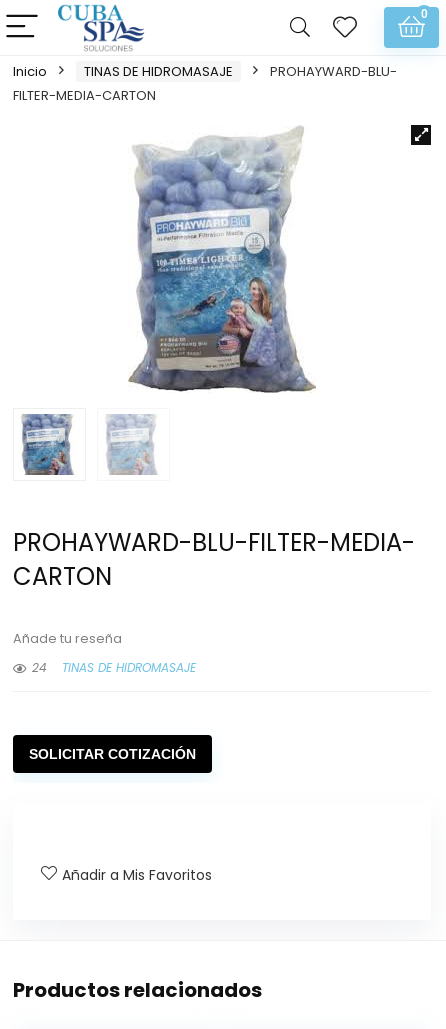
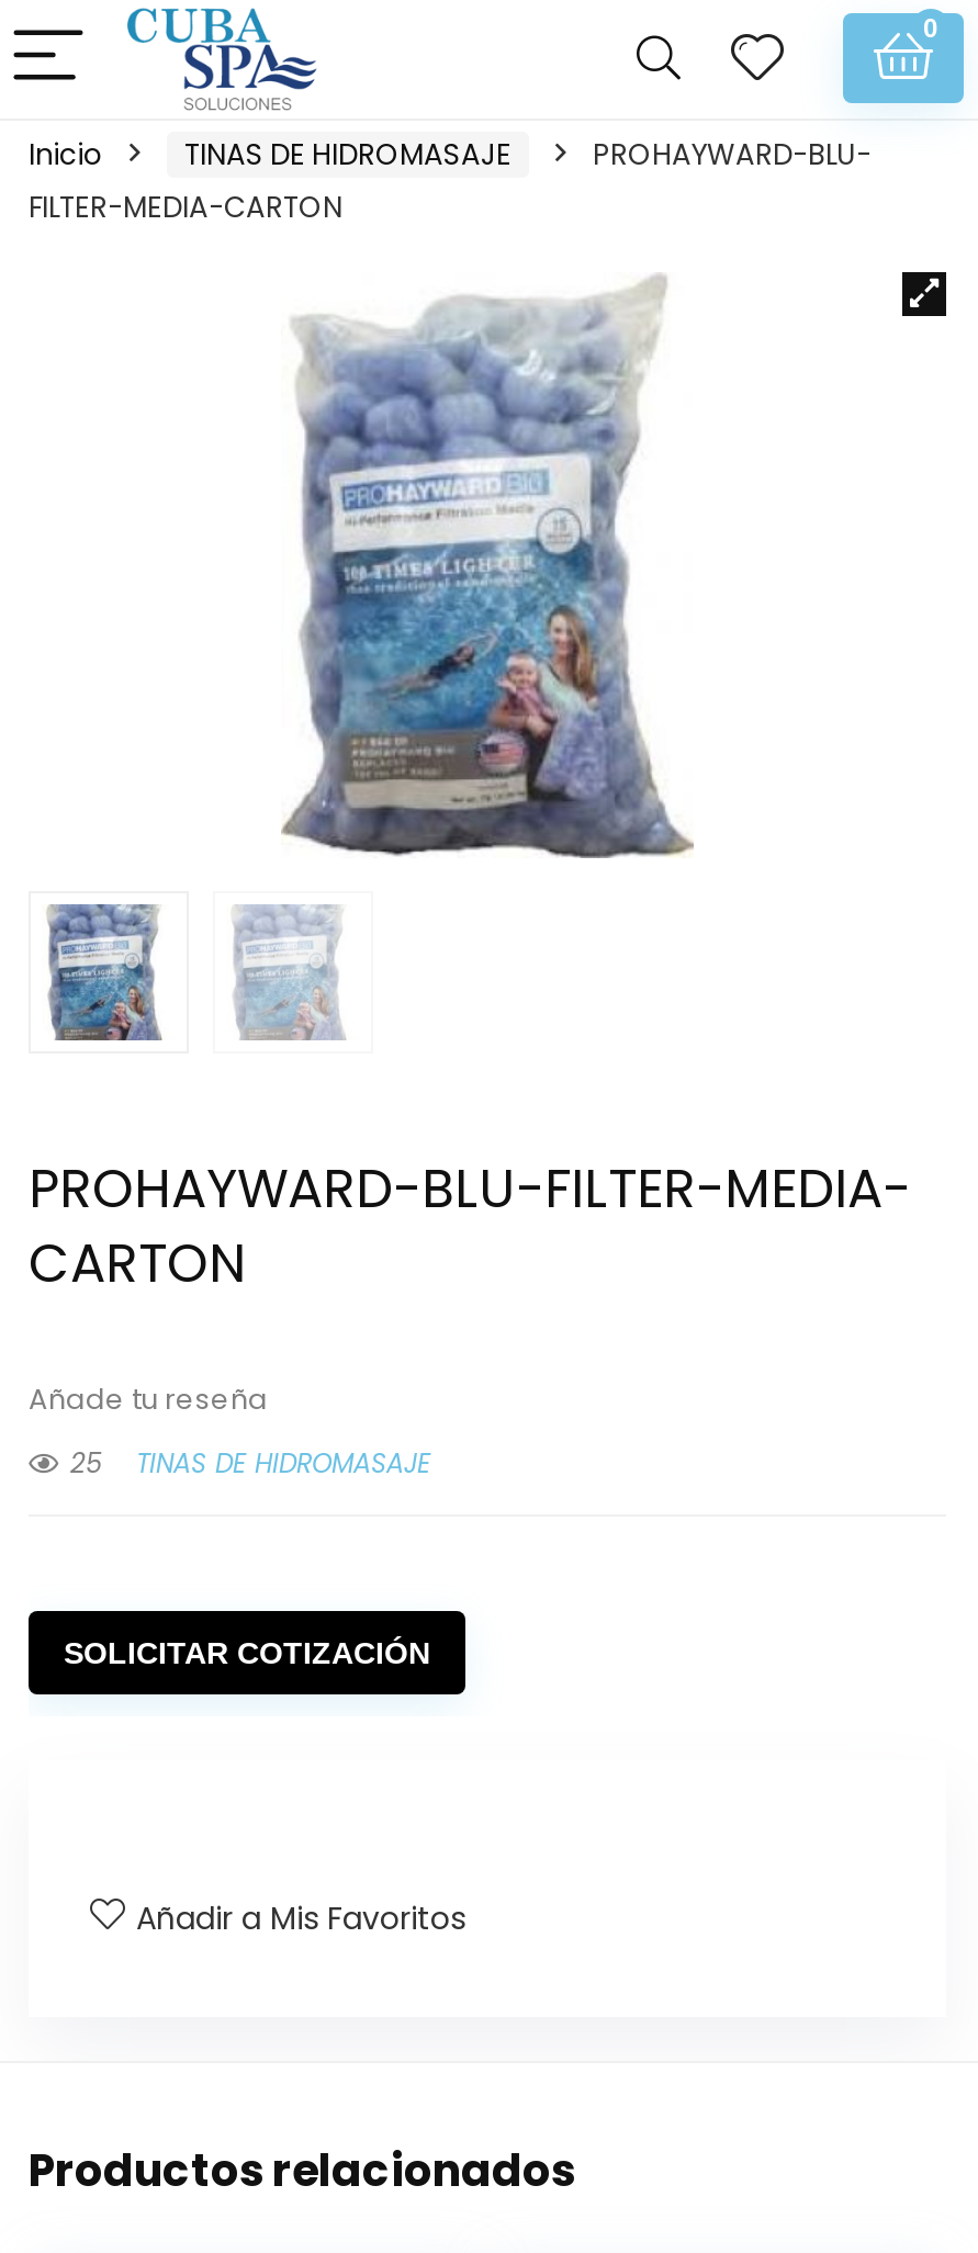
[32,659,196,676] 24 TINAS DE HIDROMASAJE -> [70,1443,430,1481] 25 TINAS DE HIDROMASAJE

